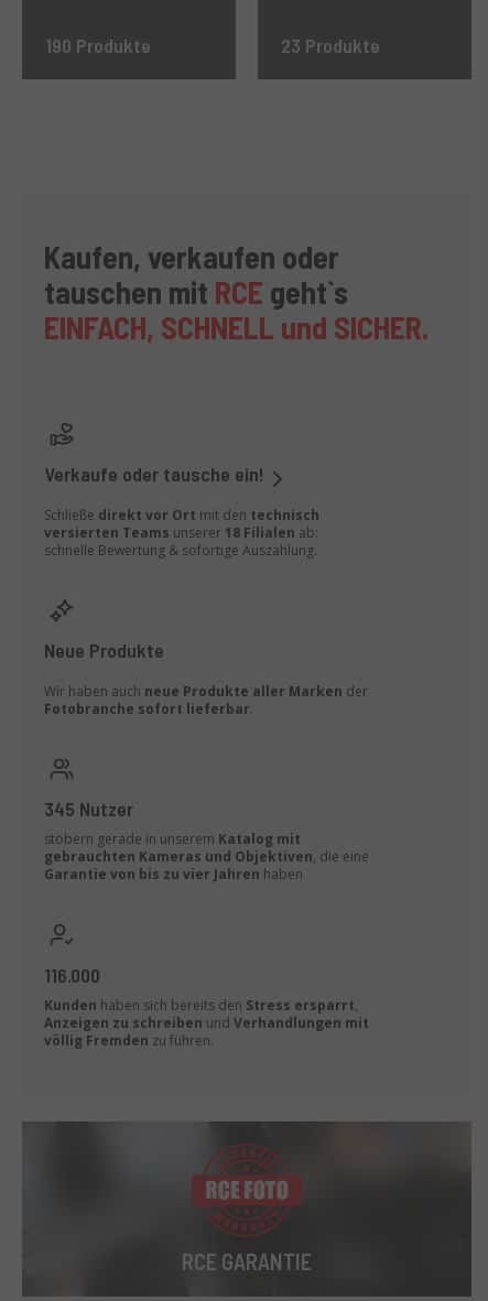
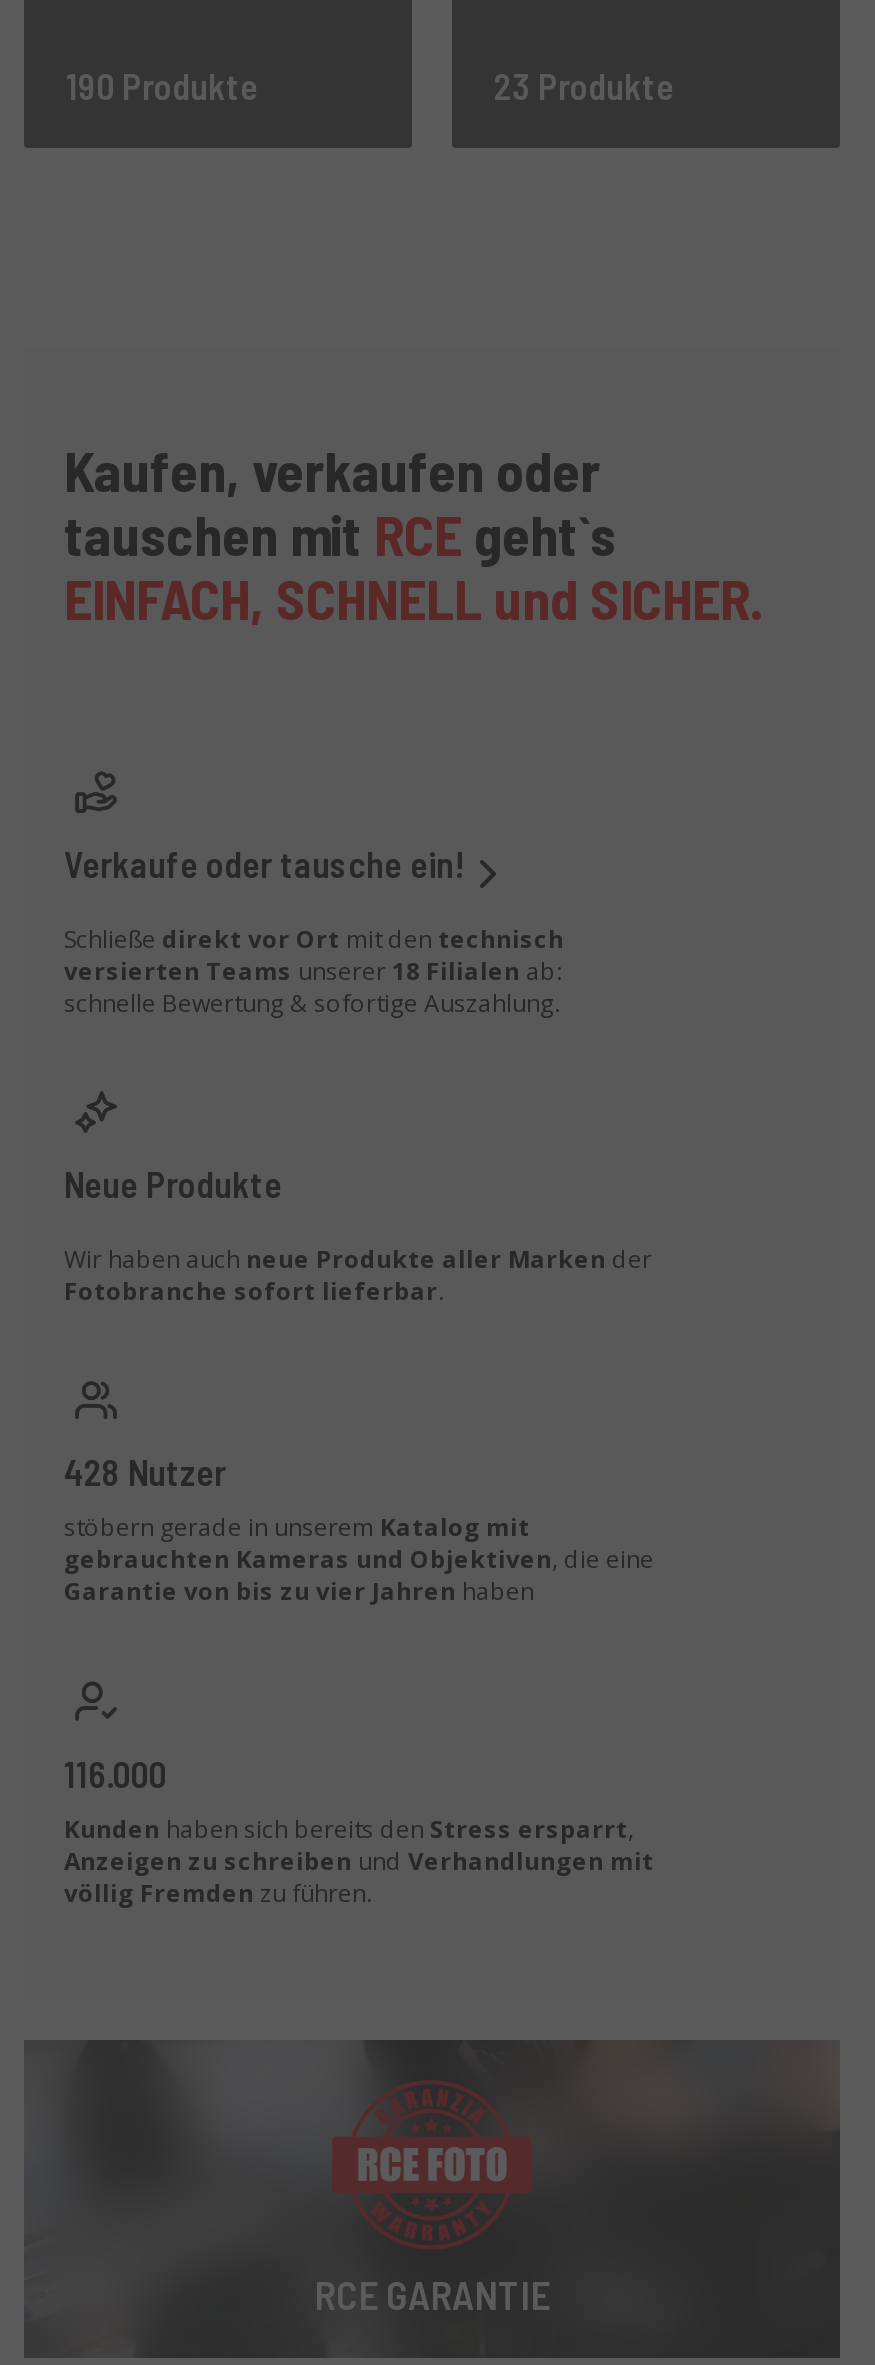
[44,797,133,821] 345 Nutzer -> [64,1451,226,1495] 428 Nutzer

